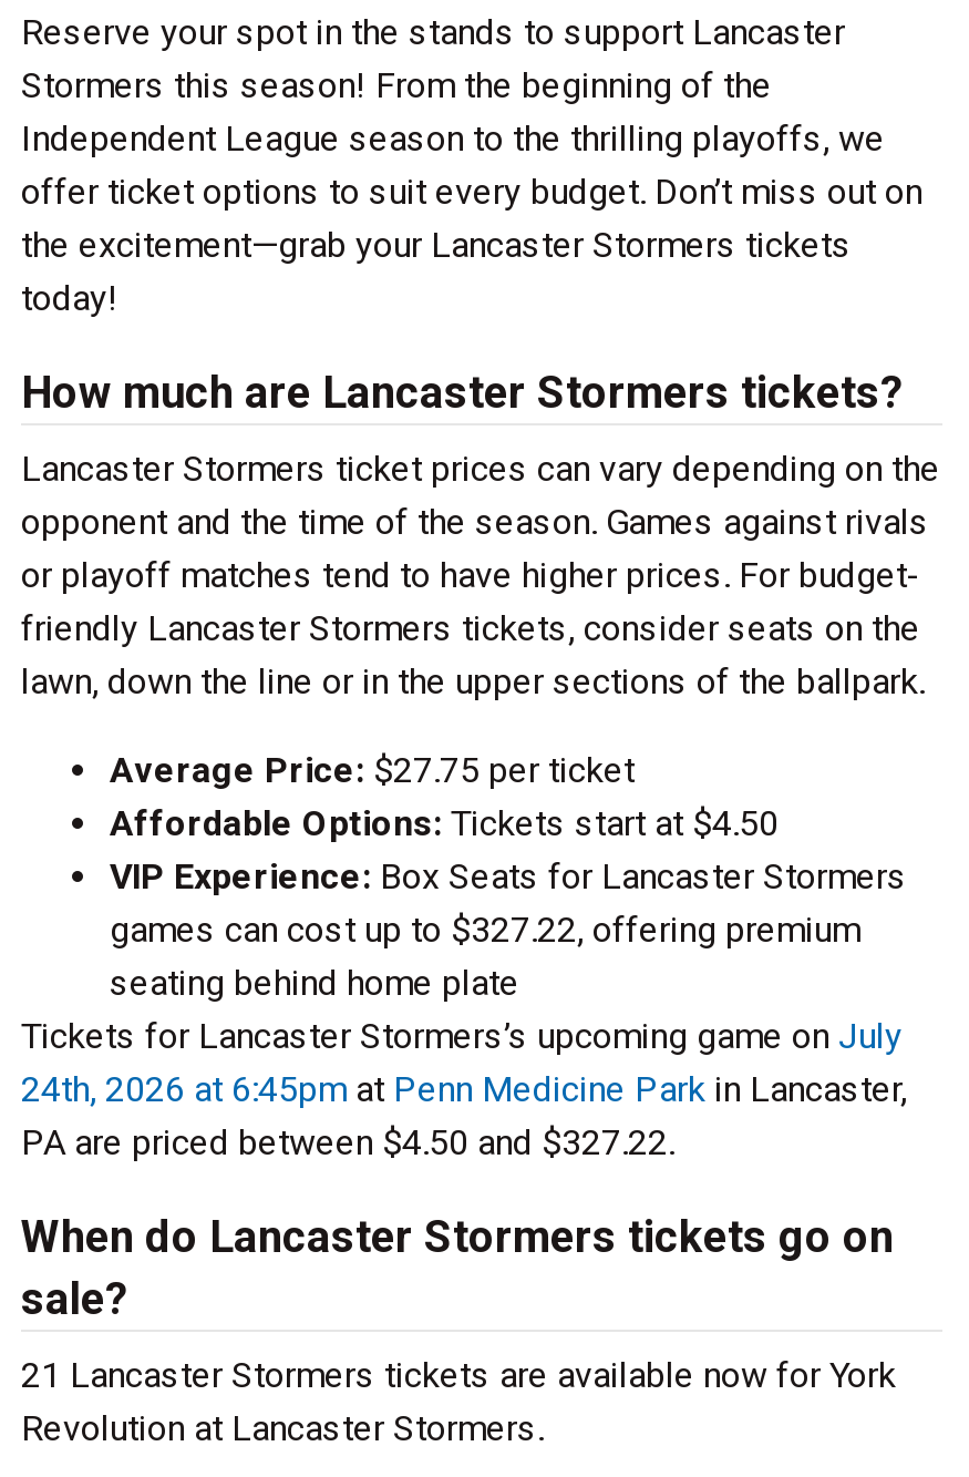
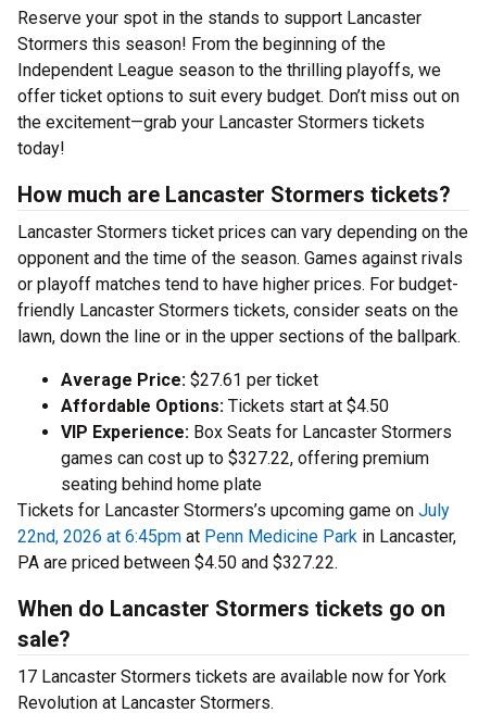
[110,749,635,791] Average Price: $27.75 per ticket -> [61,370,318,390] Average Price: $27.61 per ticket
[21,1068,907,1110] 24th, 2026 at 6:45pm at Penn Medicine Park in Lancaster, -> [17,526,456,547] 22nd, 2026 at 6:45pm at Penn Medicine Park in Lancaster,
[21,1354,896,1396] 21 Lancaster Stormers tickets are available now for York -> [17,666,446,687] 17 Lancaster Stormers tickets are available now for York

